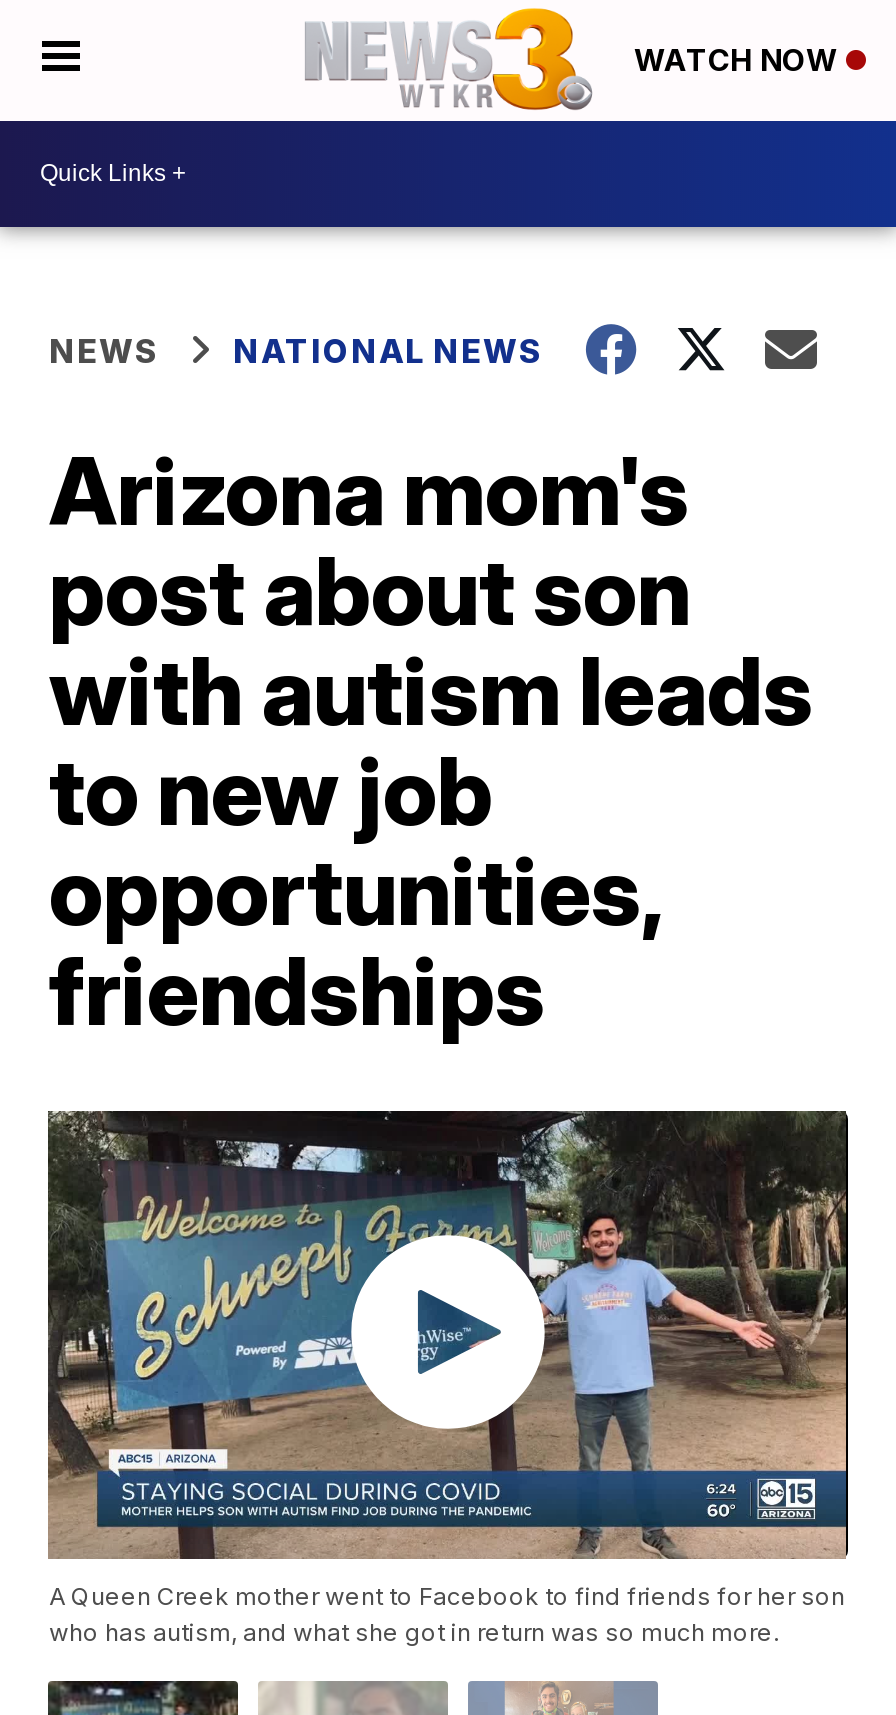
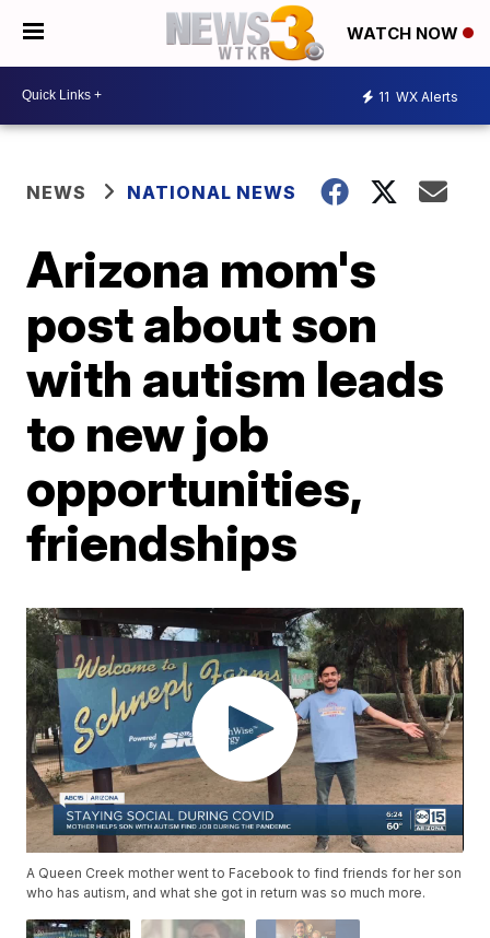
none -> [378,89,458,105] 11 WX Alerts

